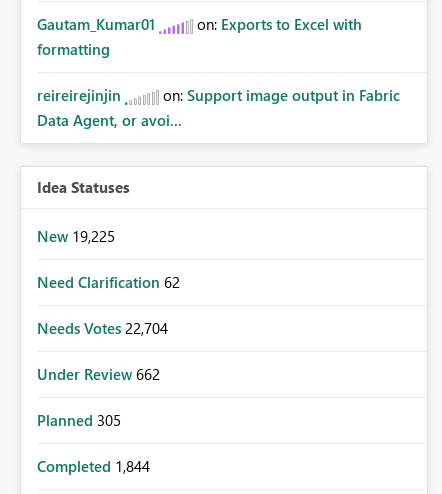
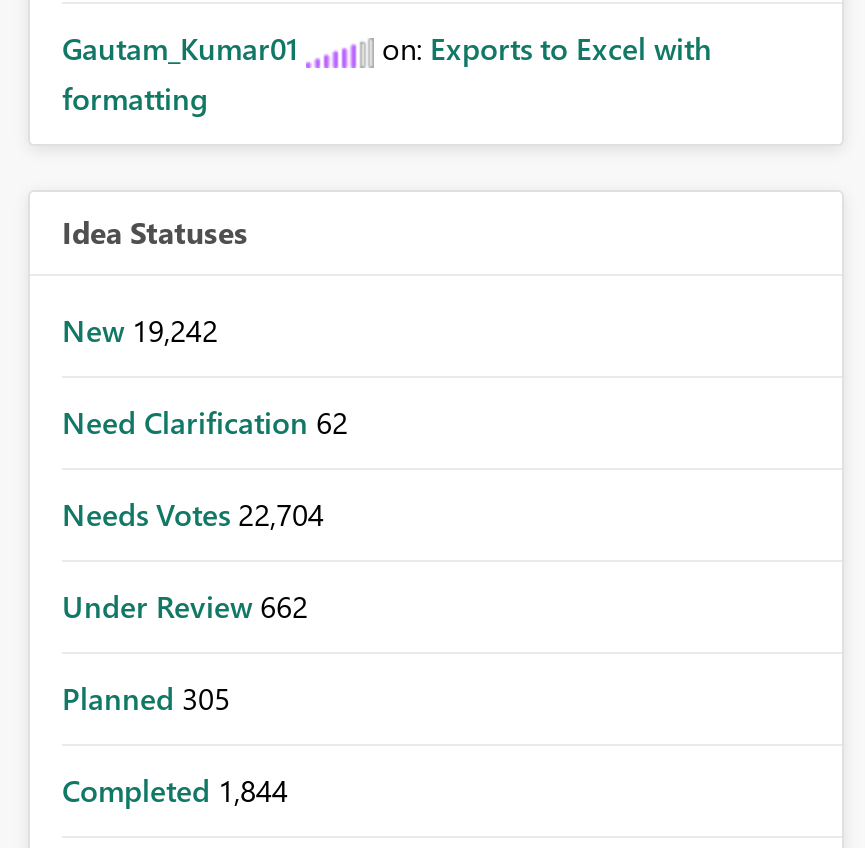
[37,85,400,130] reireirejinjin | on: Support image output in Fabric | Data Agent, or avoi... -> none
[37,226,115,246] New 19,225 -> [62,310,218,350] New 19,242

